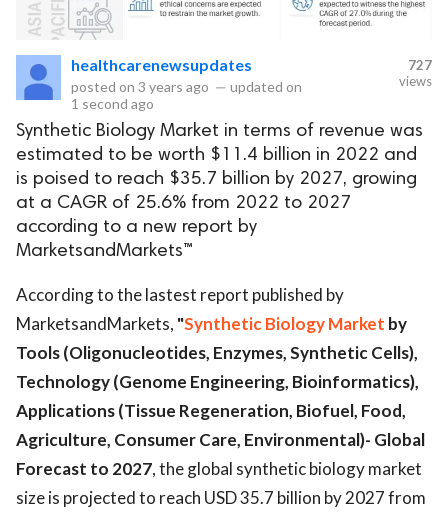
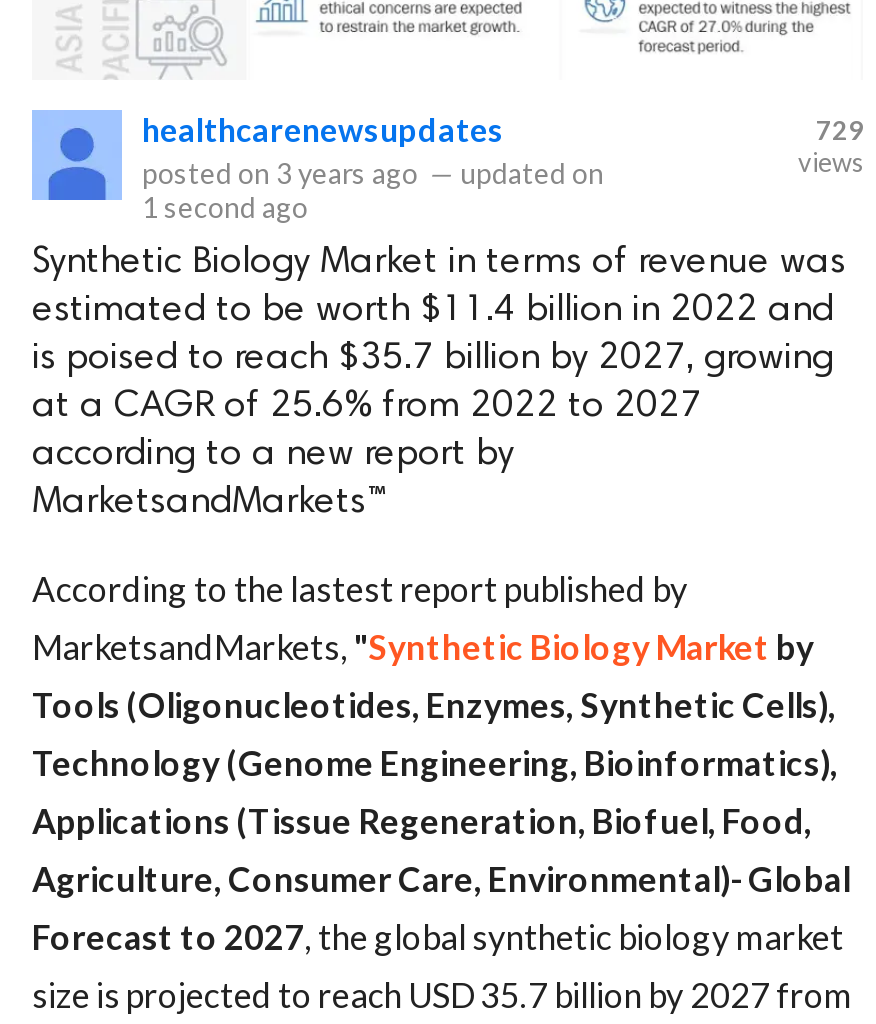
[408,57,432,73] 727 -> [816,113,864,145] 729

